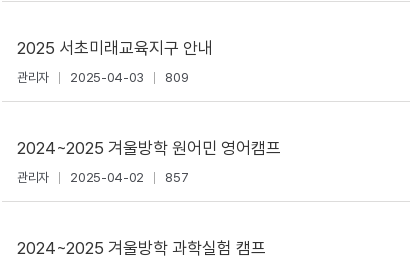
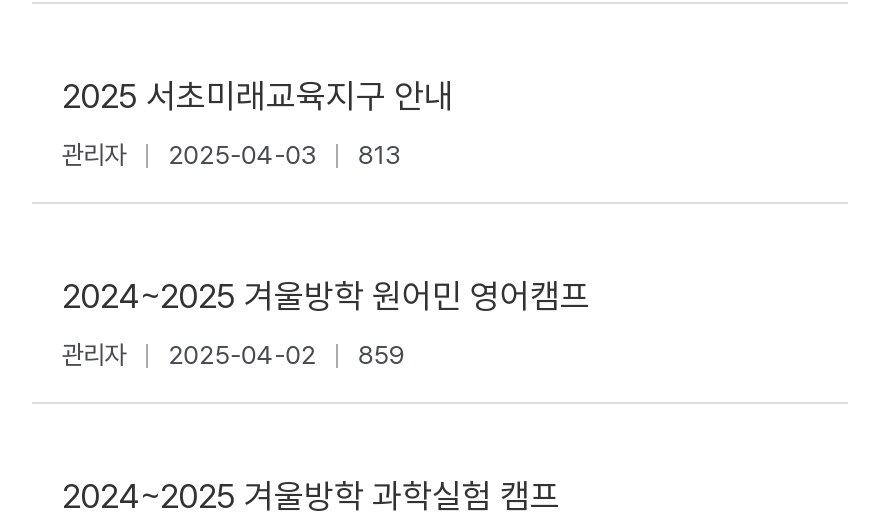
[17,70,188,85] 관리자 2025-04-03 809 -> [62,140,400,170] 관리자 2025-04-03 813
[17,170,188,185] 관리자 2025-04-02 857 -> [62,340,404,370] 관리자 2025-04-02 859

